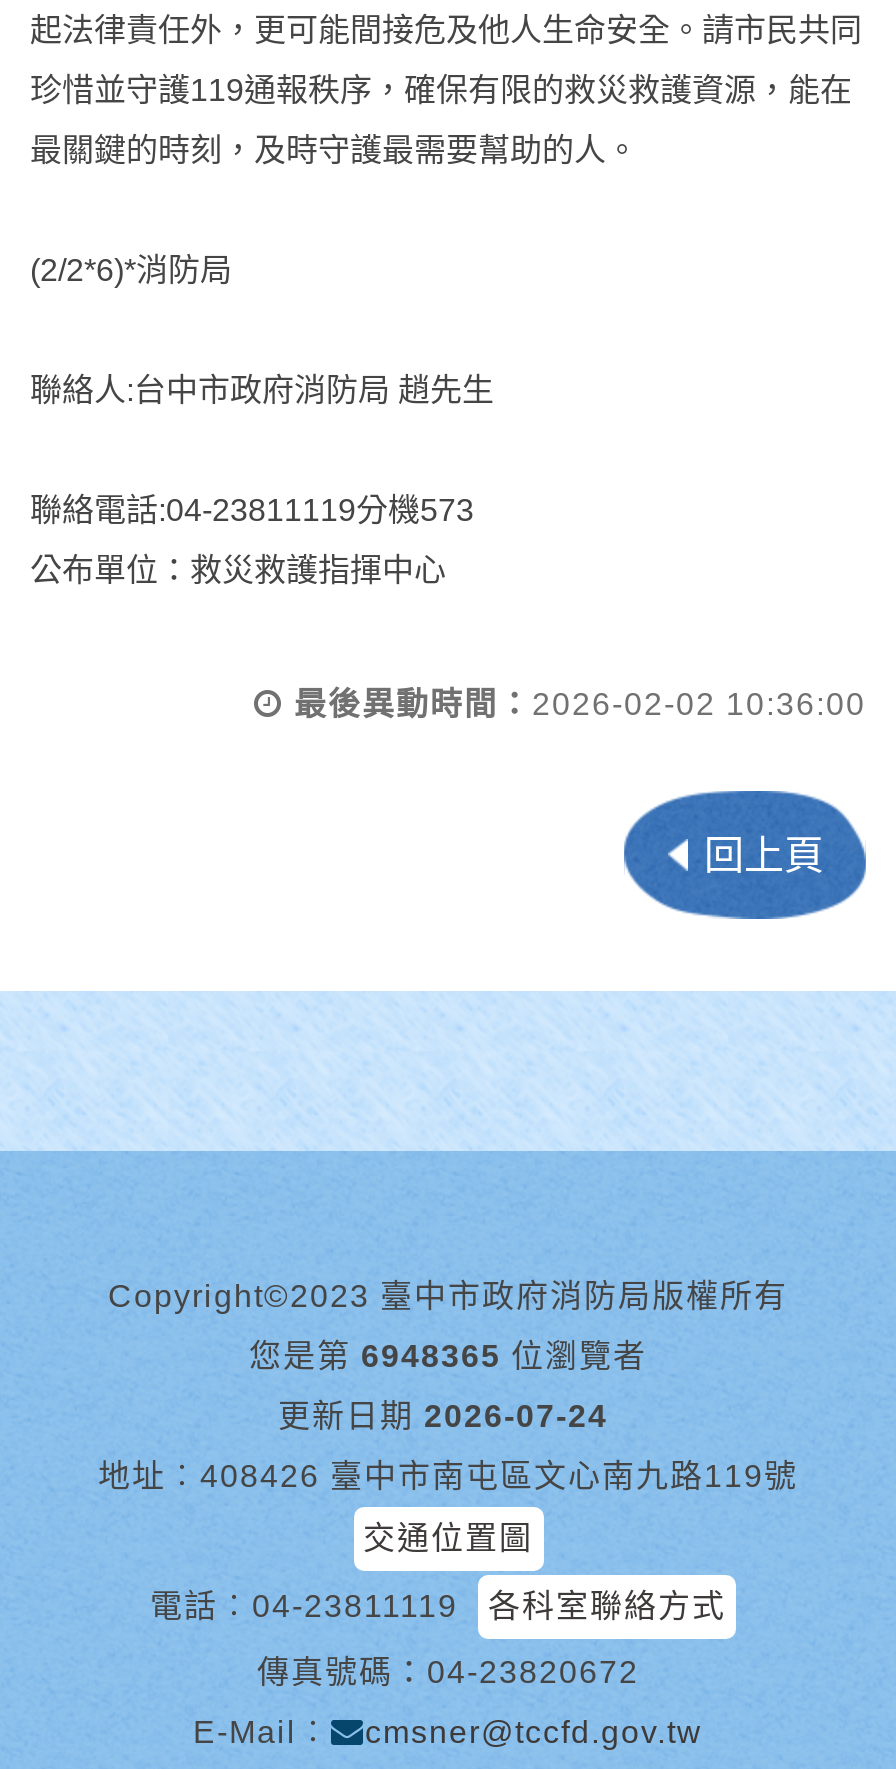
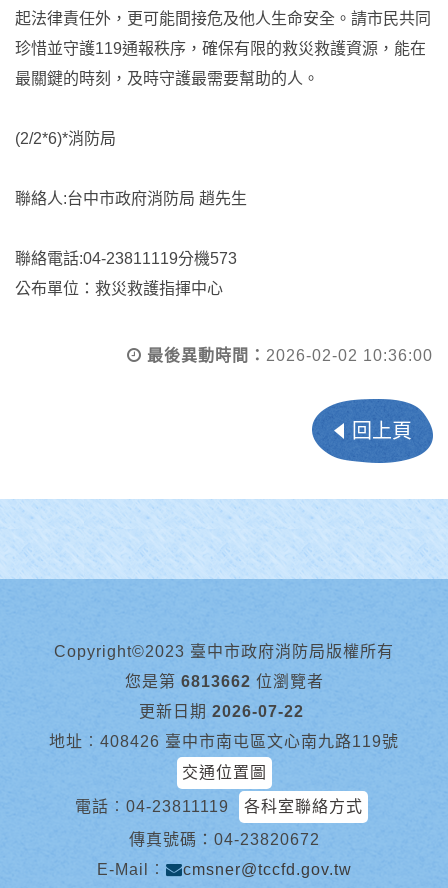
[249,1339,647,1373] 您是第 6948365 位瀏覽者 -> [124,673,323,690] 您是第 6813662 位瀏覽者
[278,1399,608,1433] 更新日期 2026-07-24 -> [139,703,304,720] 更新日期 2026-07-22

